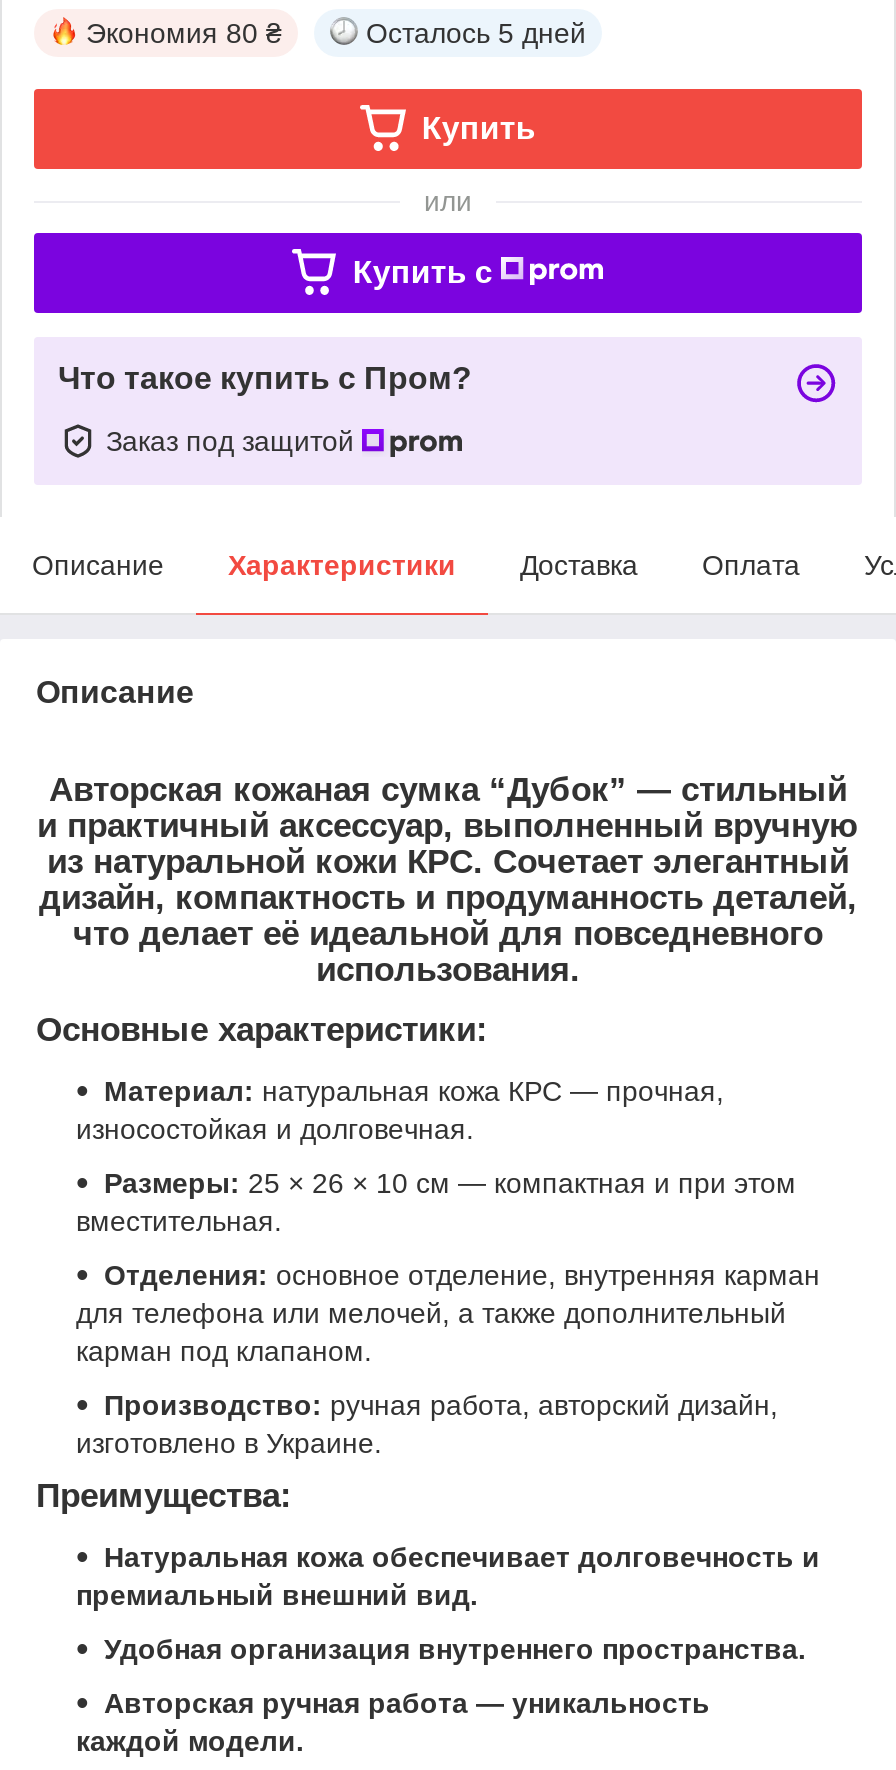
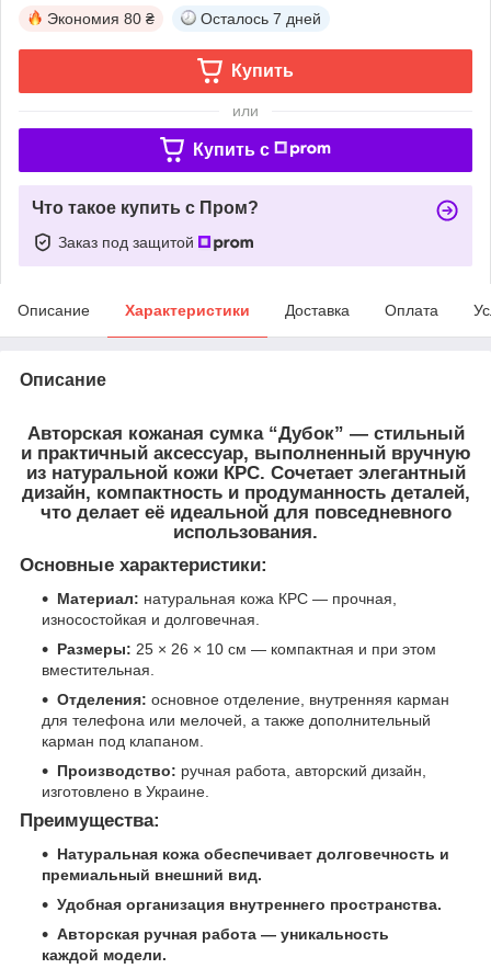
[366,17,586,49] Осталось 5 дней -> [201,10,321,27] Осталось 7 дней

